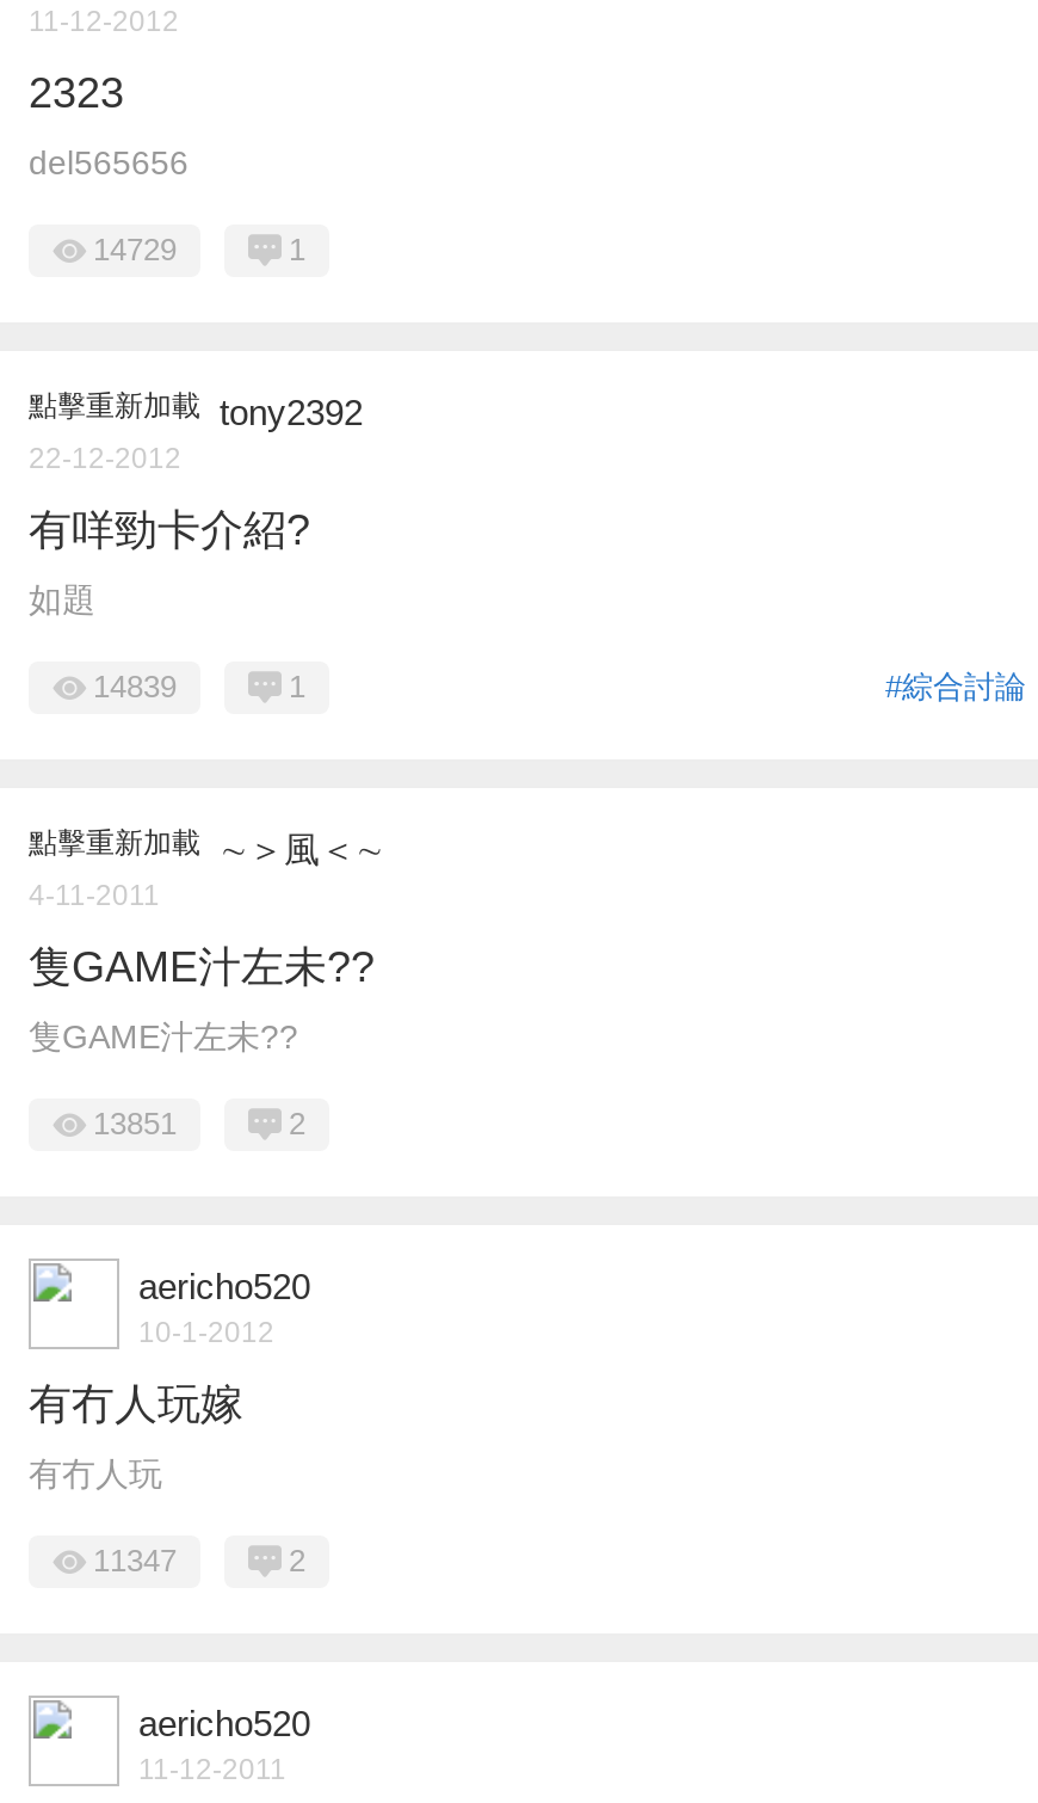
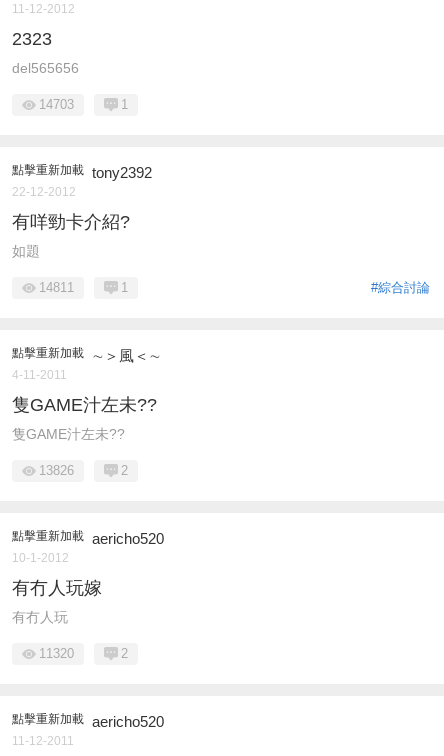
[93,232,177,267] 14729 -> [39,97,74,112] 14703
[93,669,177,704] 14839 -> [39,280,74,295] 14811
[93,1106,177,1142] 13851 -> [39,463,74,478] 13826
[138,1266,310,1306] aericho520 -> [12,529,164,547] 點擊重新加載 aericho520
[93,1543,177,1579] 11347 -> [39,646,74,661] 11320
[138,1703,310,1743] aericho520 -> [12,712,164,730] 點擊重新加載 aericho520

